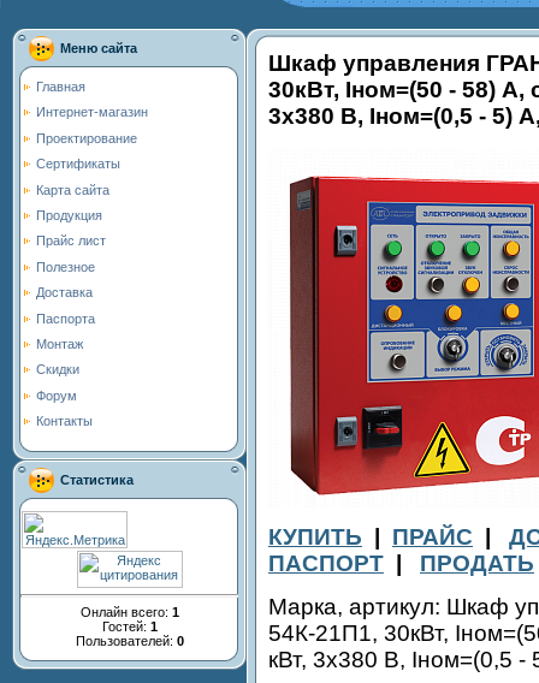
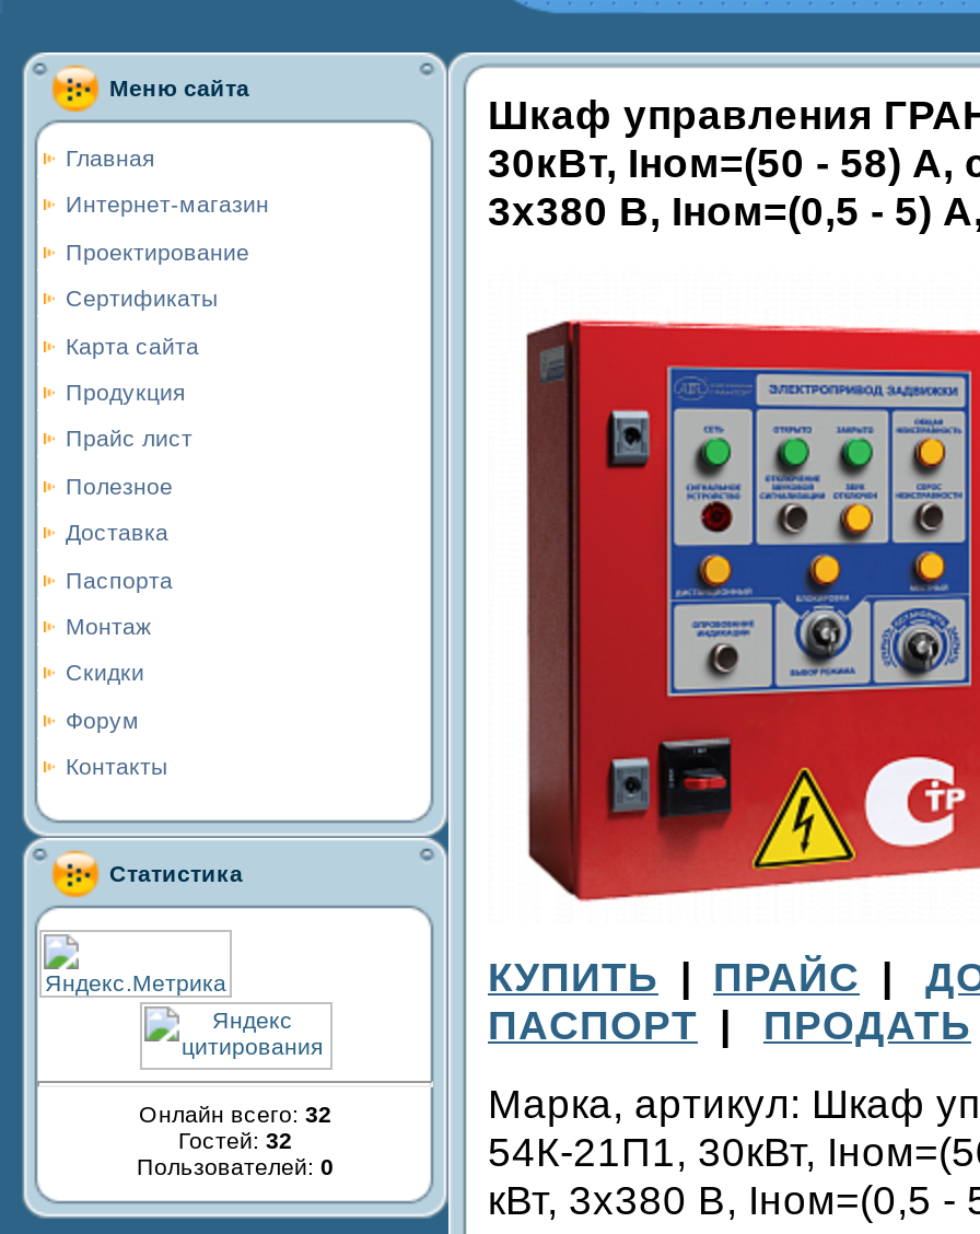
[80,604,179,619] Онлайн всего: 1 -> [139,1100,331,1126] Онлайн всего: 32
[102,619,157,633] Гостей: 1 -> [178,1126,292,1152] Гостей: 32

